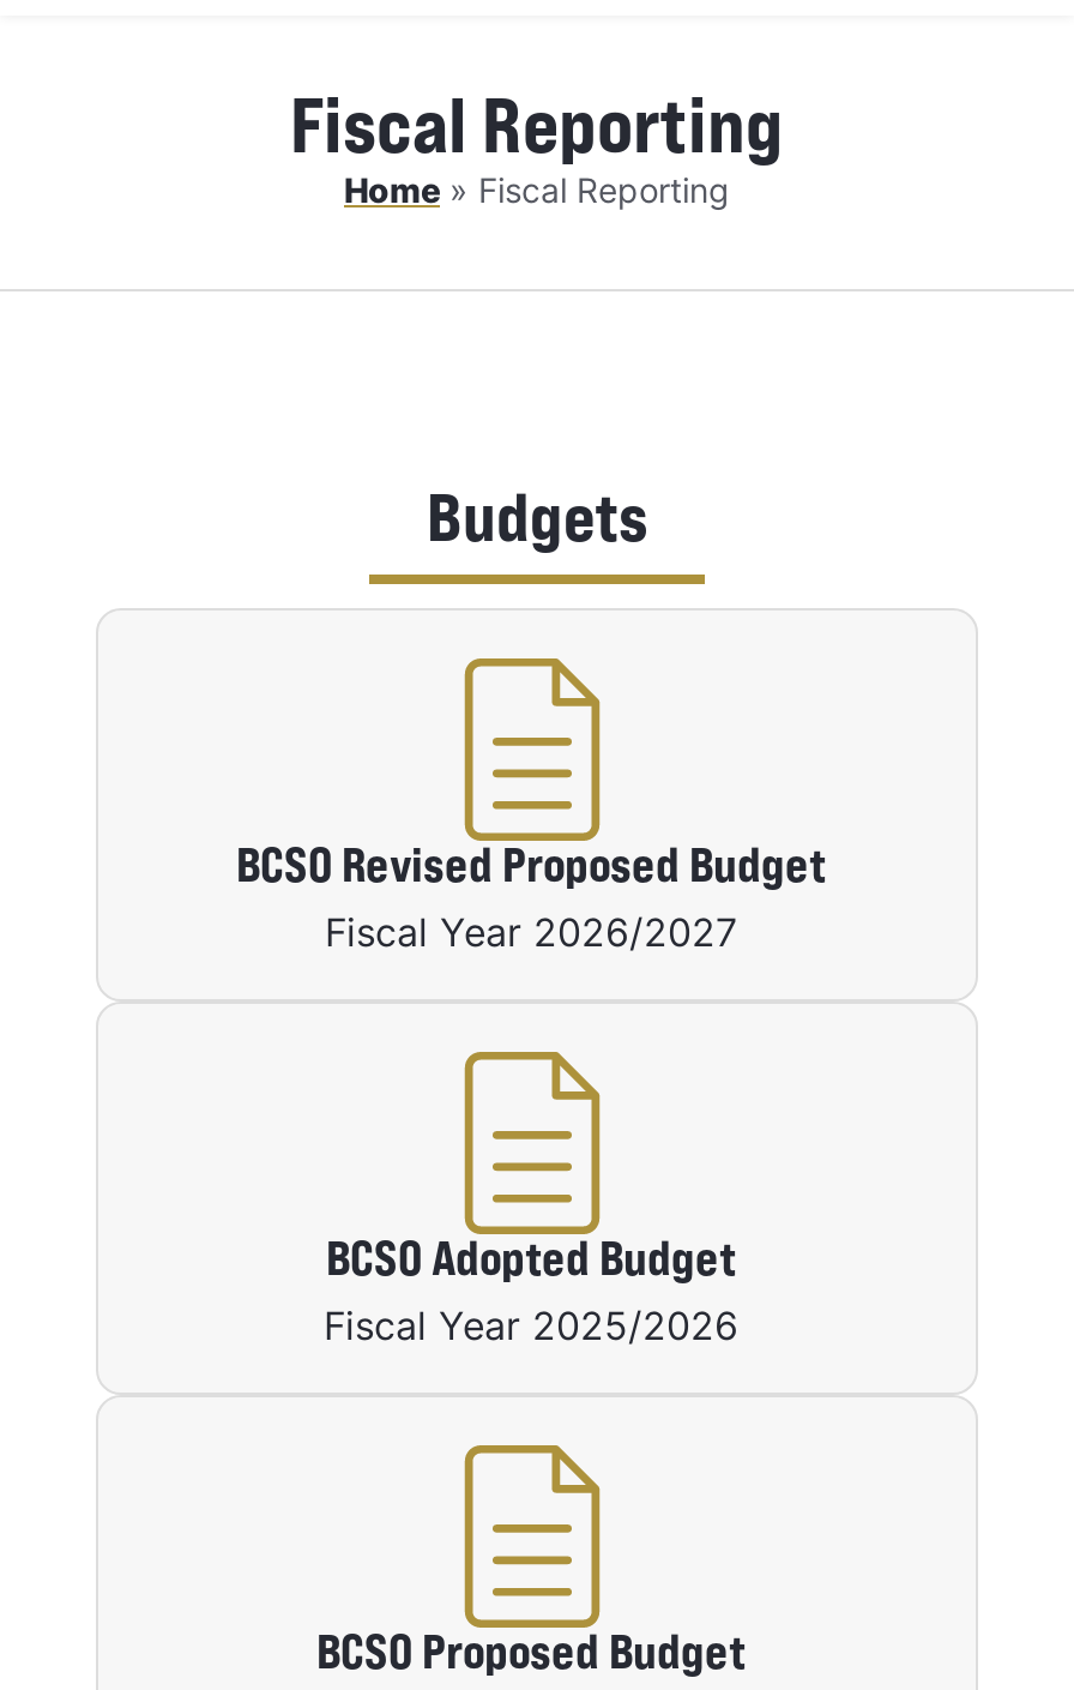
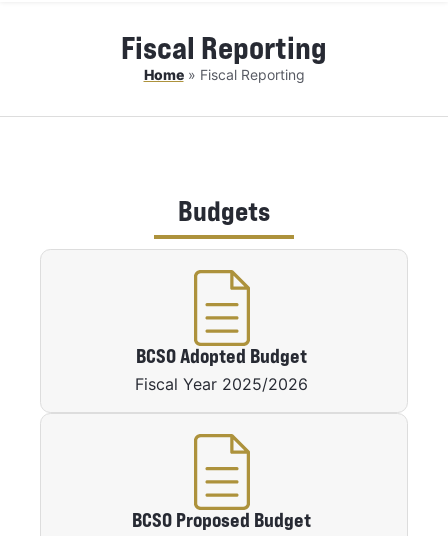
[236,834,826,957] BCSO Revised Proposed Budget | Fiscal Year 2026/2027 -> none

